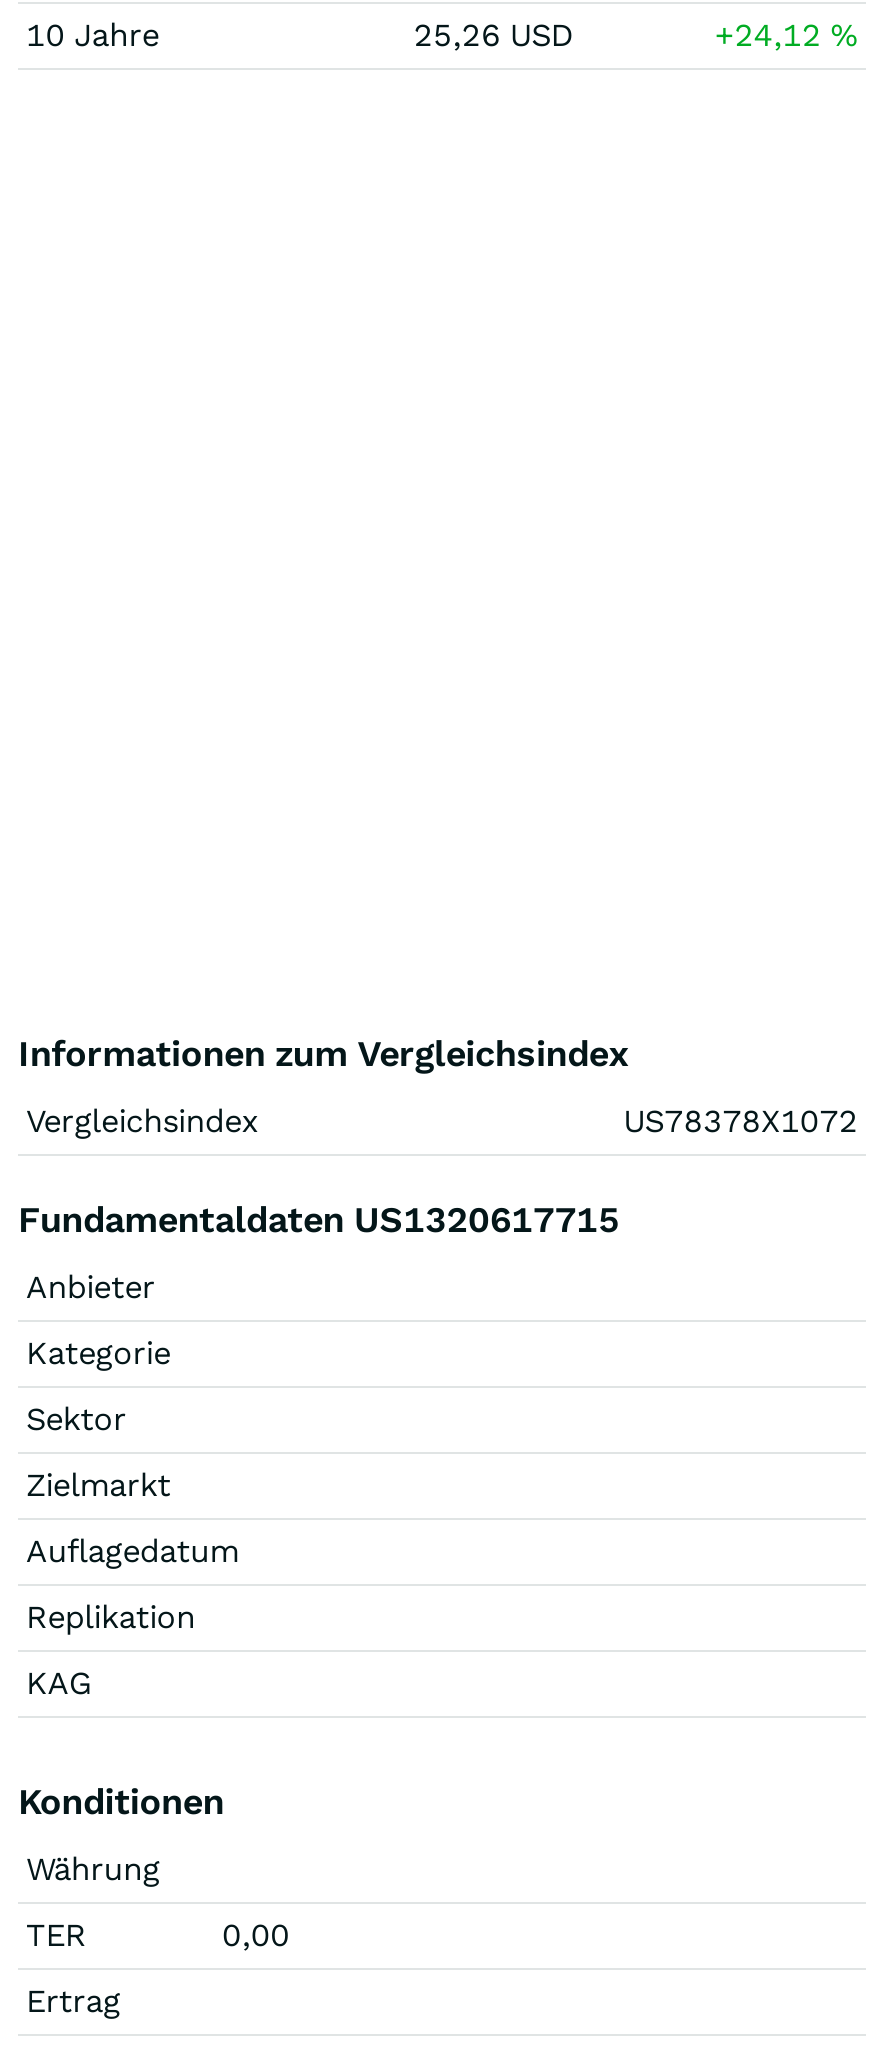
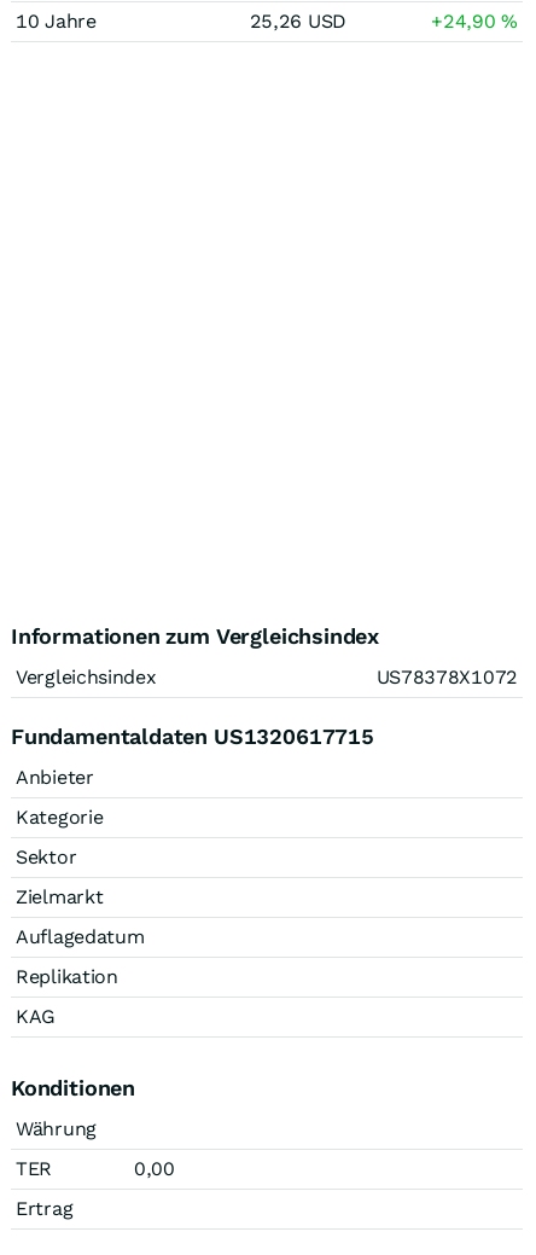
[715,16,858,54] +24,12% -> [431,10,518,33] +24,90%

